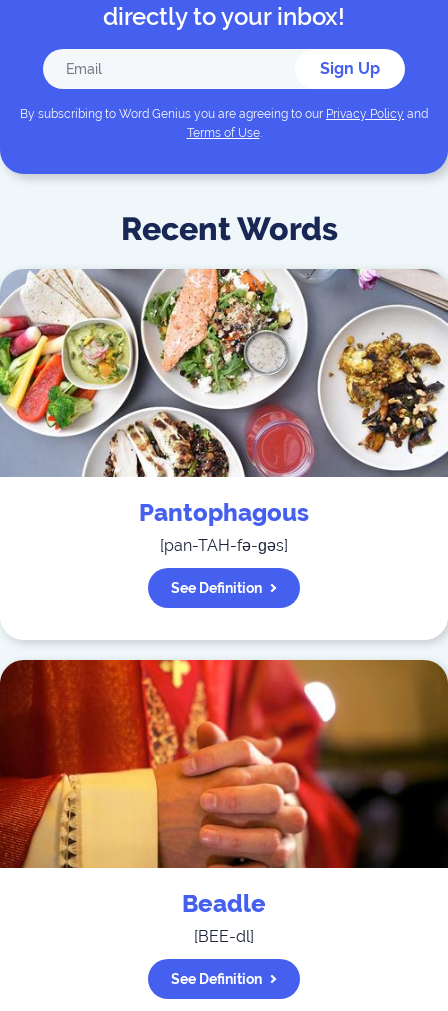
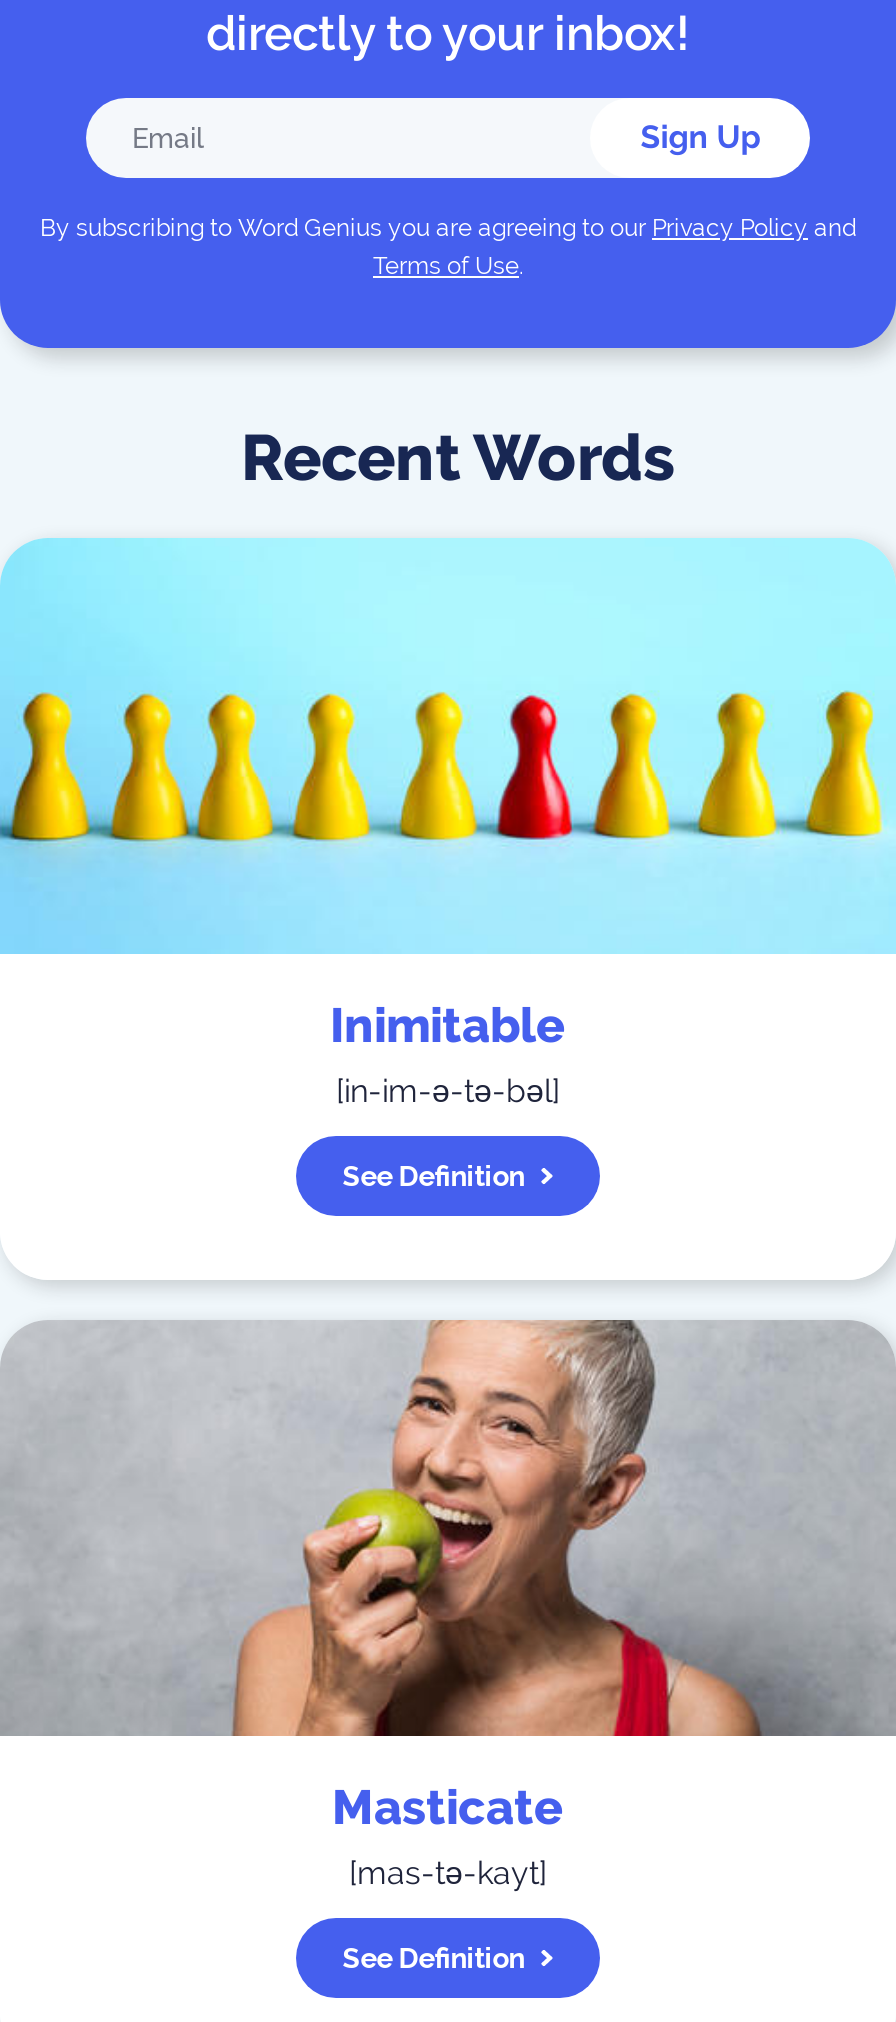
[3,268,445,555] [image] | Pantophagous | [pan-TAH-fə-ɡəs] -> [6,538,890,1110] [image] | Inimitable | [in-im-ə-tə-bəl]
[3,659,445,946] [image] | Beadle | [BEE-dl] -> [6,1320,890,1892] [image] | Masticate | [mas-tə-kayt]

